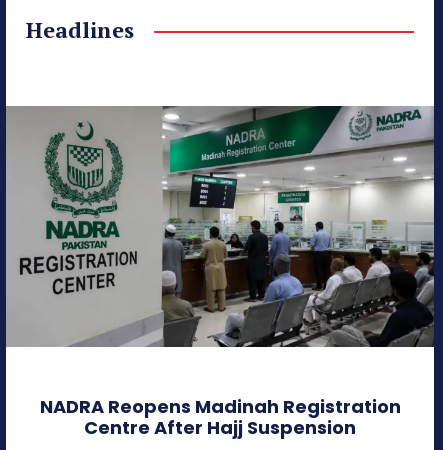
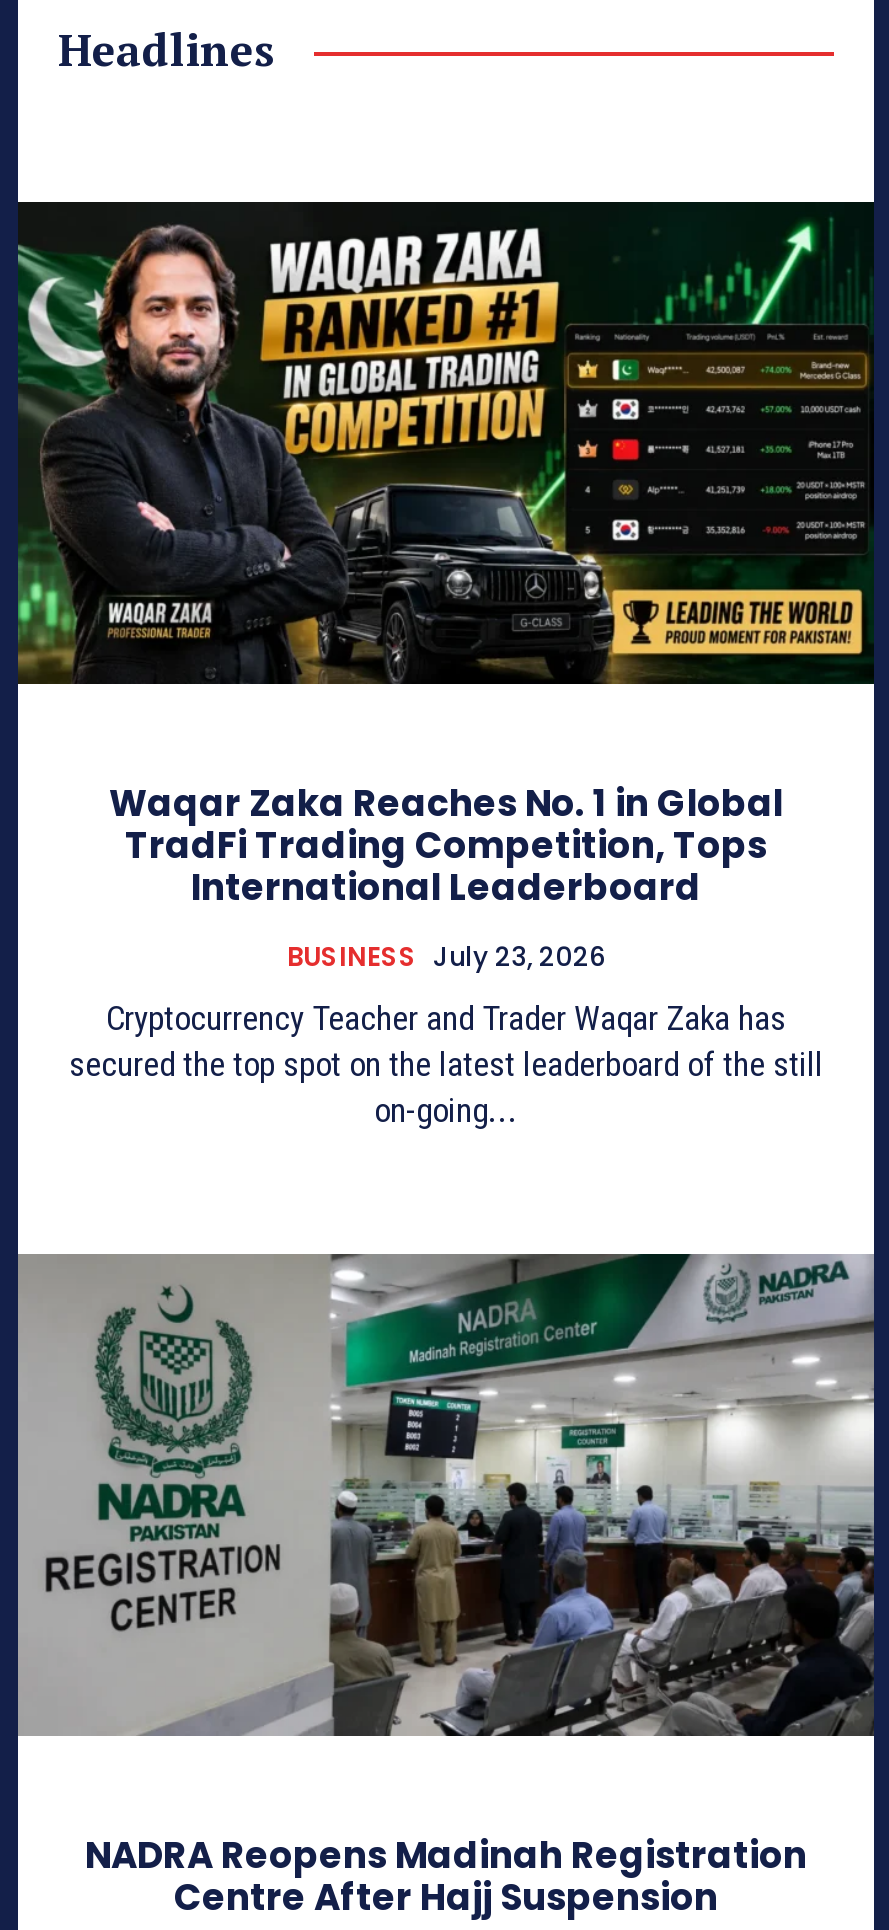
none -> [18,200,876,684] [image]
none -> [69,778,823,1130] Waqar Zaka Reaches No. 1 in Global | TradFi Trading Competition, Tops | International Leaderboard | BUSINESS July 23, 2026 | Cryptocurrency Teacher and Trader Waqar Zaka has | secured the top spot on the latest leaderboard of the still | on-going...

